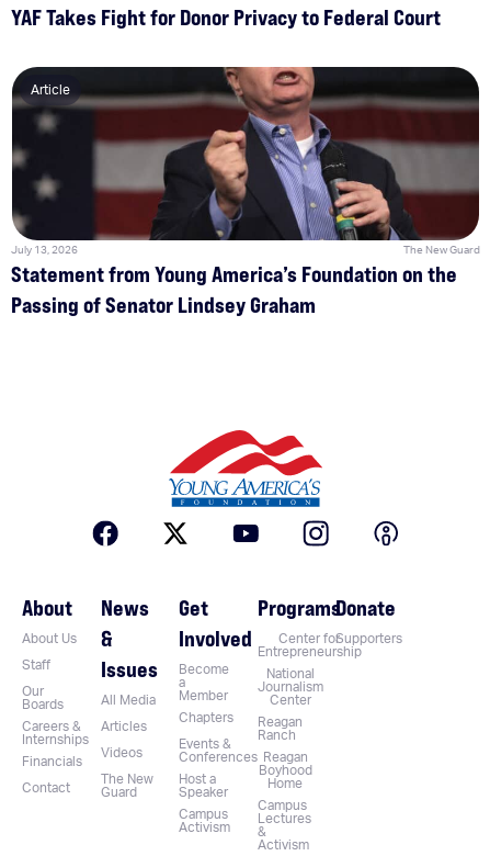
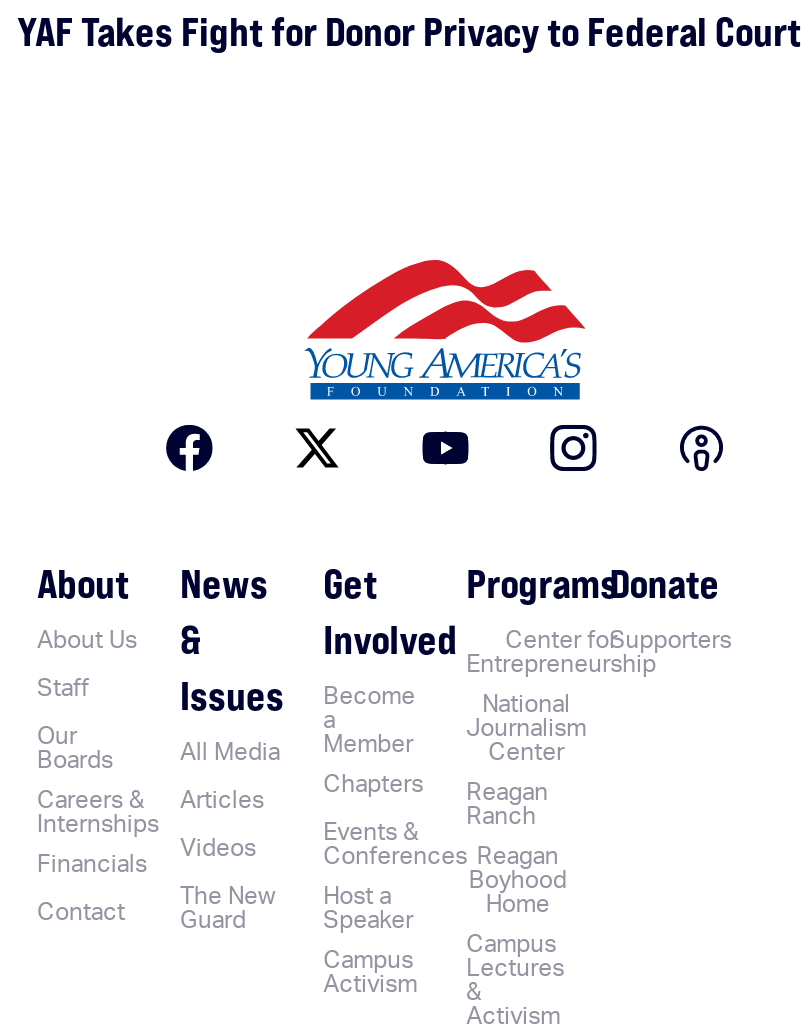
[11,66,480,241] [image] | Article -> none
[11,244,480,318] July 13, 2026 | The New Guard | Statement from Young America’s Foundation on the | Passing of Senator Lindsey Graham -> none

